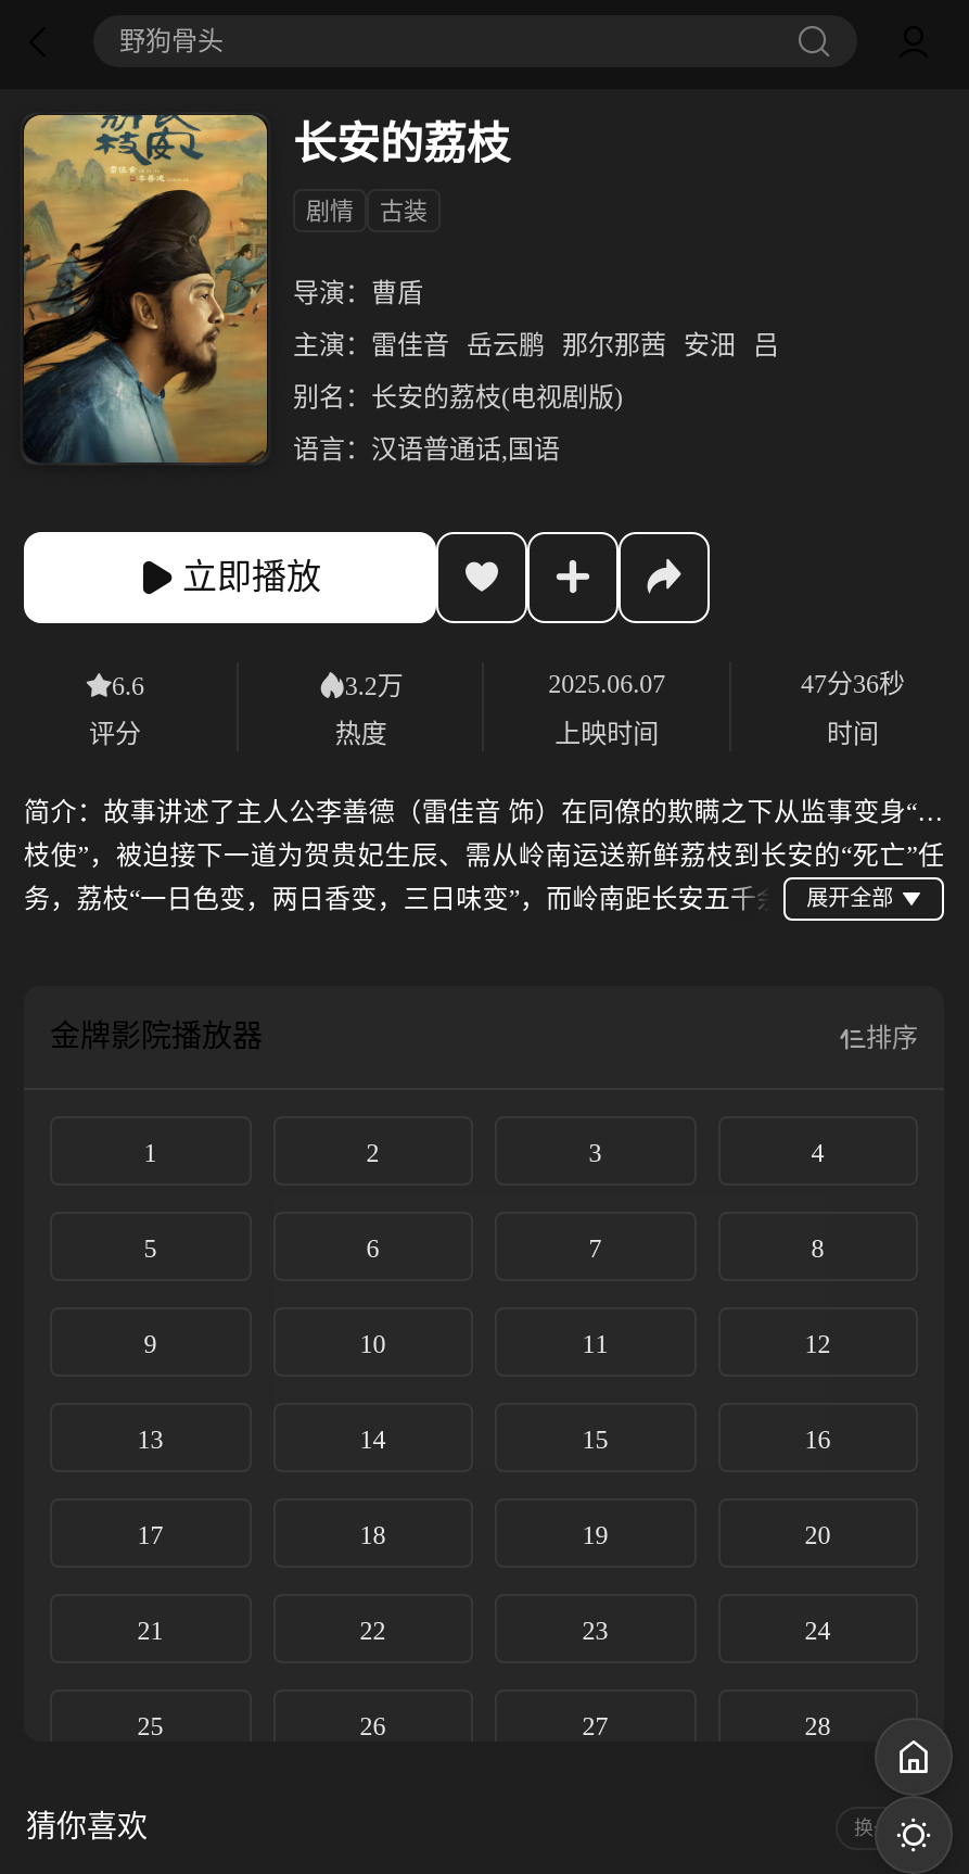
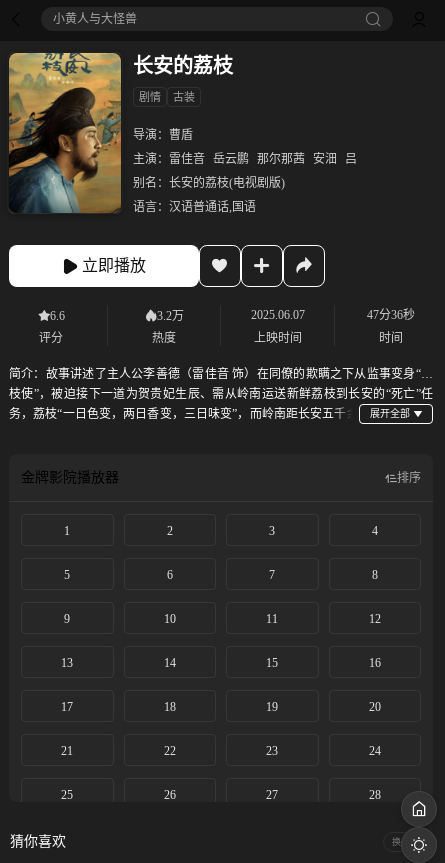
[119,26,224,56] 野狗骨头 -> [53,12,137,26] 小黄人与大怪兽

